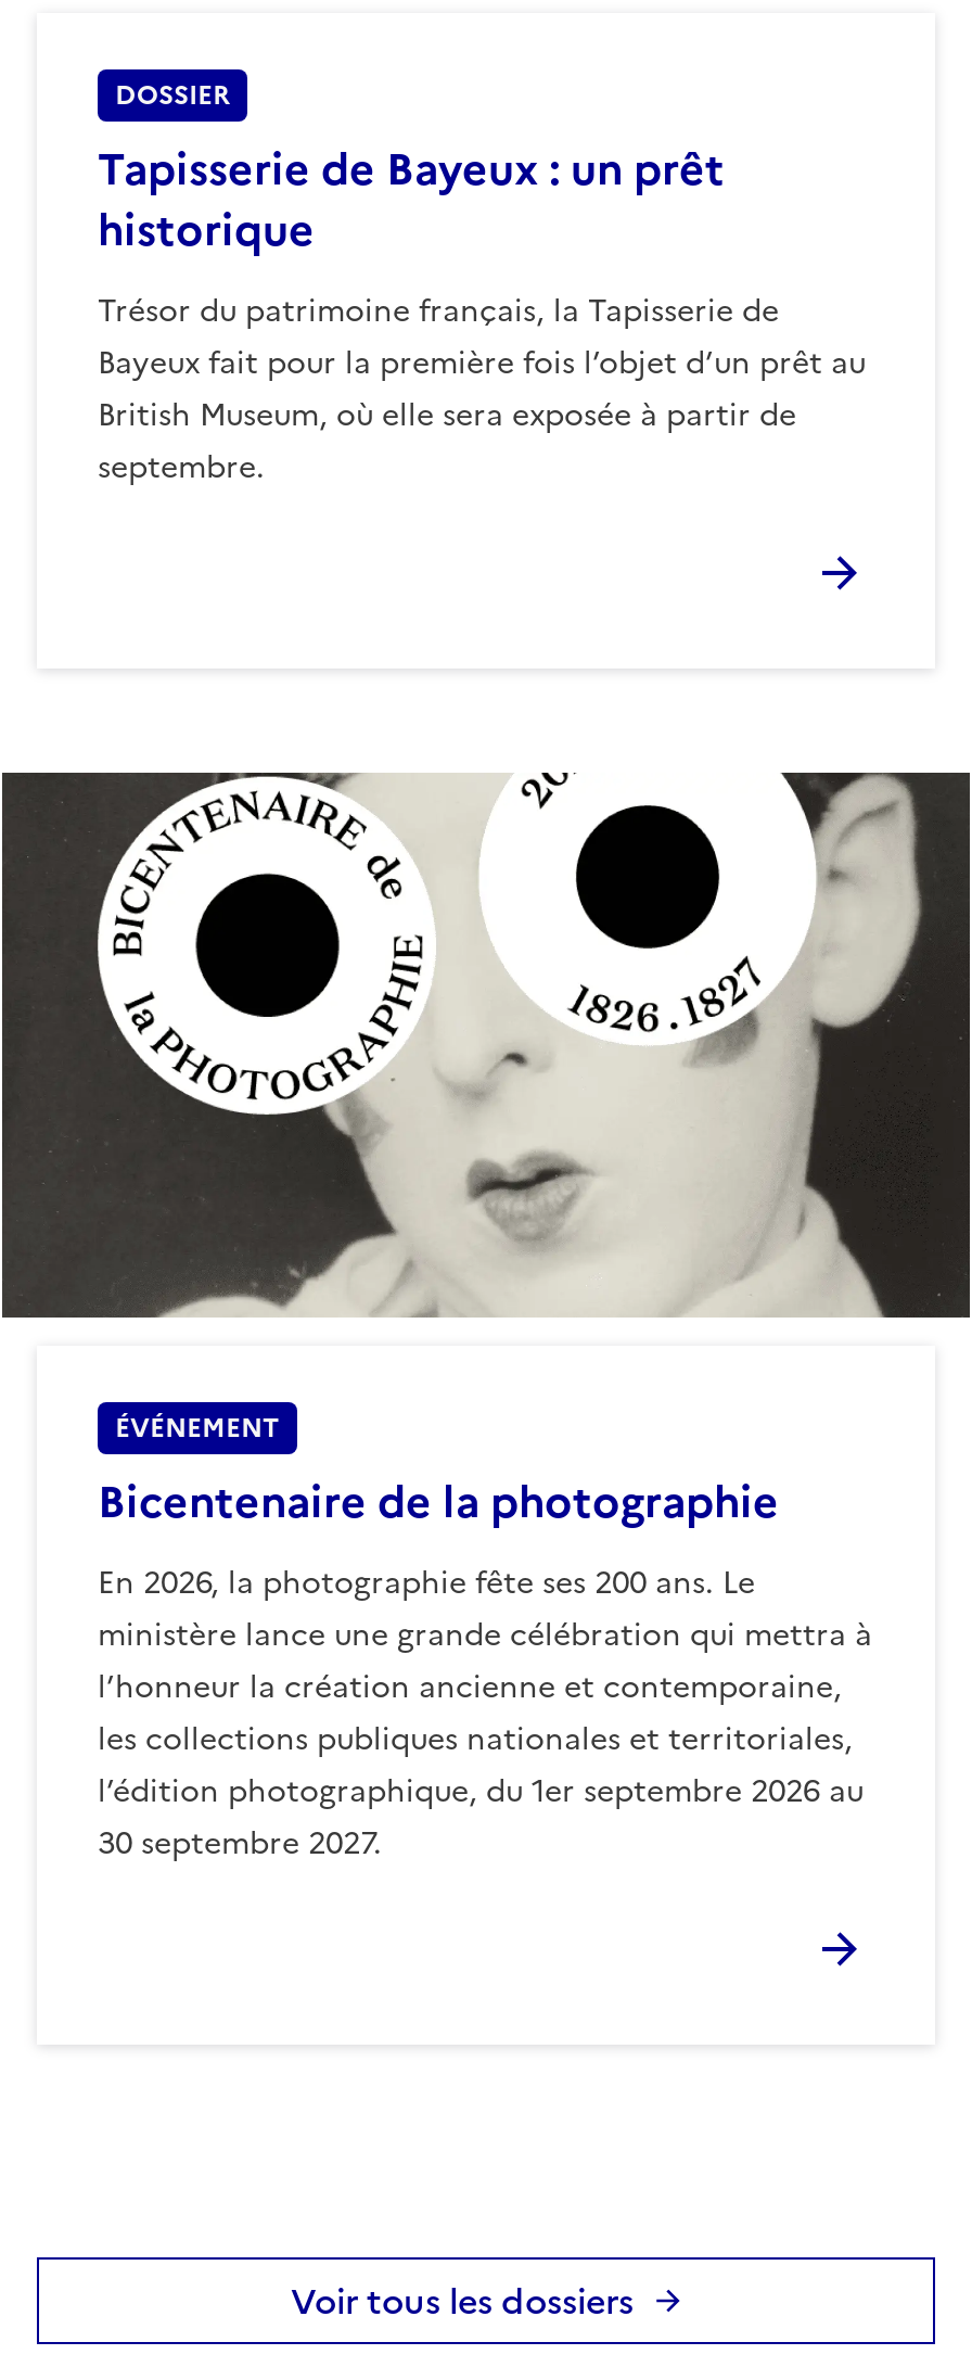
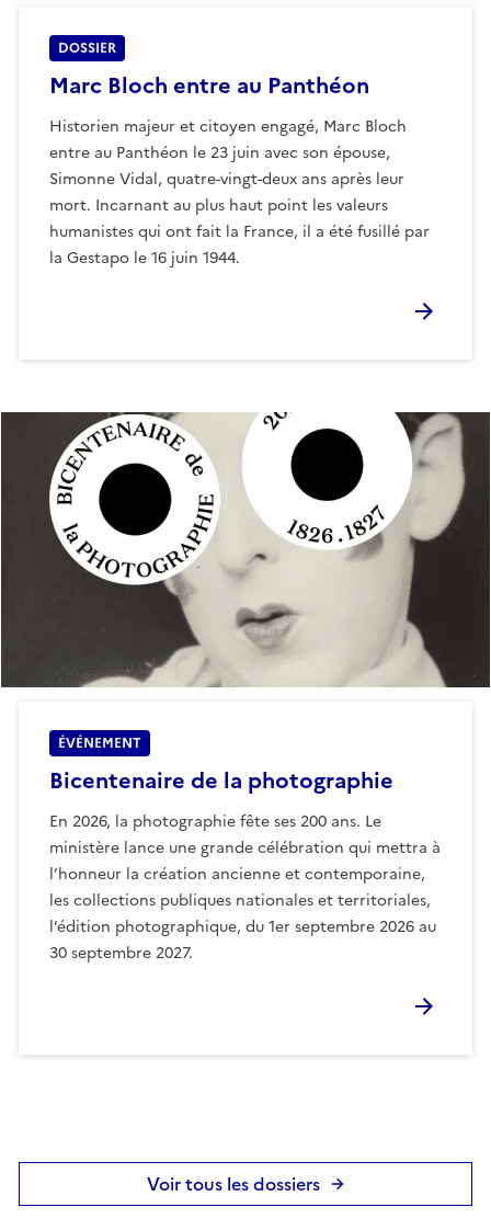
[98,137,866,491] Tapisserie de Bayeux : un prêt | historique | Trésor du patrimoine français, la Tapisserie de | Bayeux fait pour la première fois l’objet d’un prêt au | British Museum, où elle sera exposée à partir de | septembre. -> [49,69,430,270] Marc Bloch entre au Panthéon | Historien majeur et citoyen engagé, Marc Bloch | entre au Panthéon le 23 juin avec son épouse, | Simonne Vidal, quatre-vingt-deux ans après leur | mort. Incarnant au plus haut point les valeurs | humanistes qui ont fait la France, il a été fusillé par | la Gestapo le 16 juin 1944.

